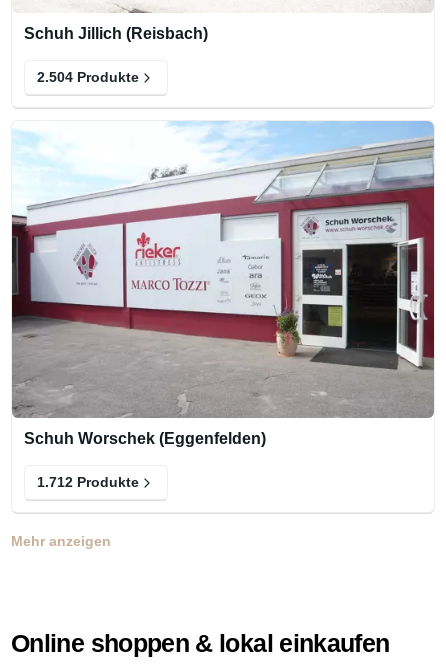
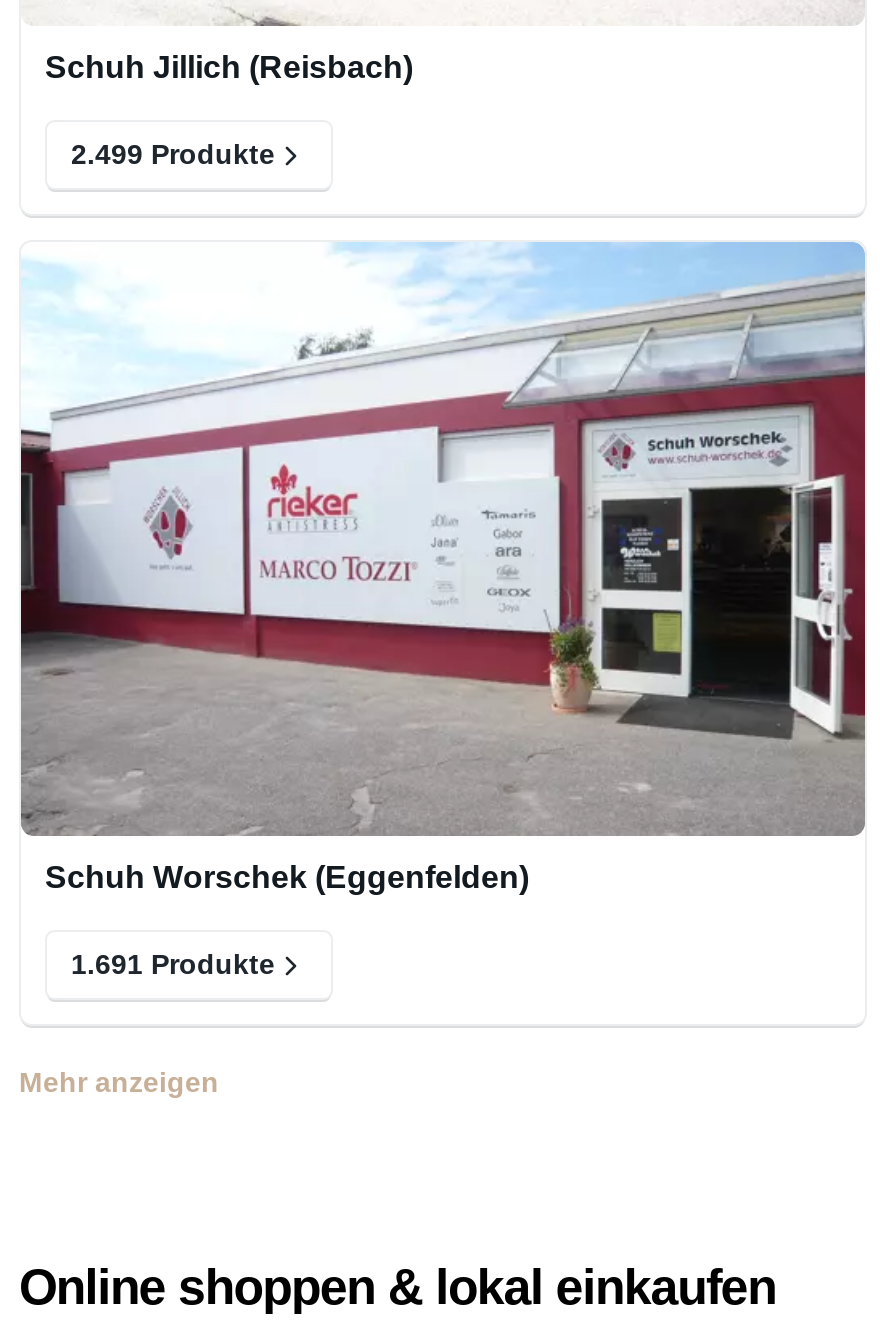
[37,69,139,85] 2.504 Produkte -> [71,138,275,170] 2.499 Produkte
[37,474,139,490] 1.712 Produkte -> [71,949,275,981] 1.691 Produkte

